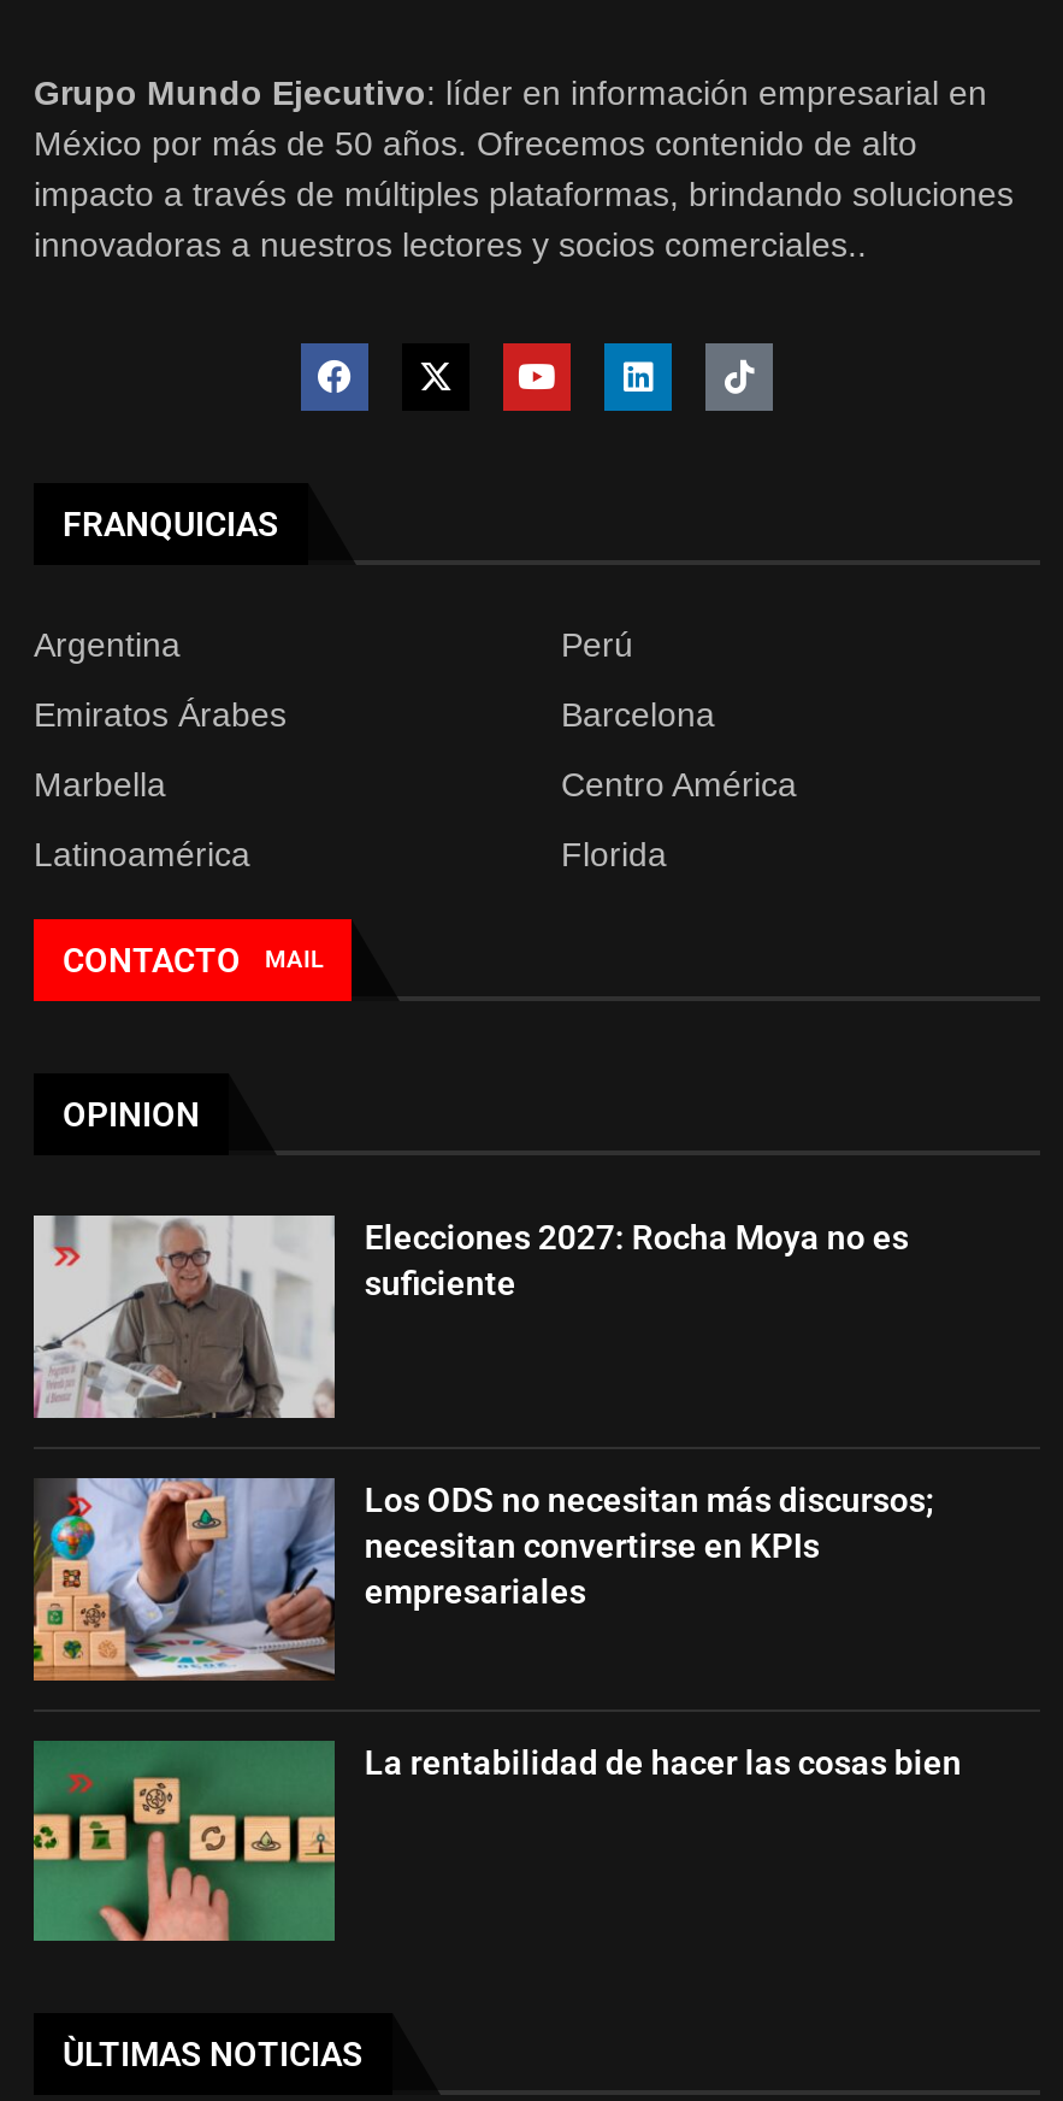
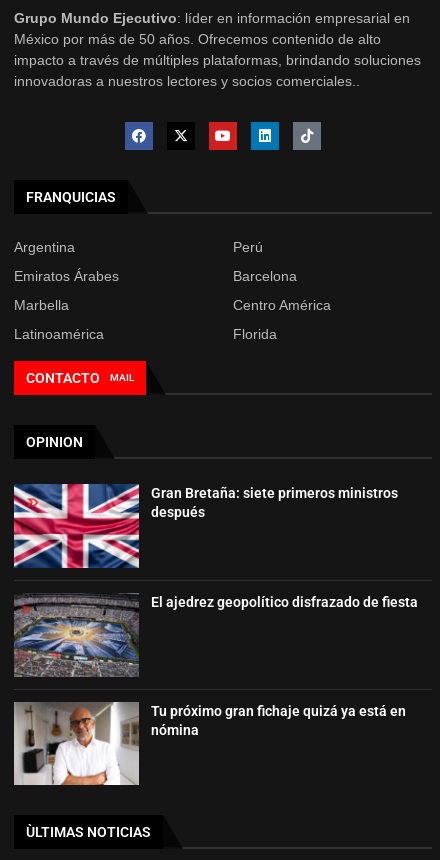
[31,1213,909,1420] [image] | Elecciones 2027: Rocha Moya no es | suficiente -> [13,483,398,569] [image] | Gran Bretaña: siete primeros ministros | después
[34,1476,935,1683] [image] | Los ODS no necesitan más discursos; | necesitan convertirse en KPIs | empresariales -> [14,593,418,677] [image] | El ajedrez geopolítico disfrazado de fiesta
[31,1741,962,1943] [image] | La rentabilidad de hacer las cosas bien -> [13,701,406,786] [image] | Tu próximo gran fichaje quizá ya está en | nómina

